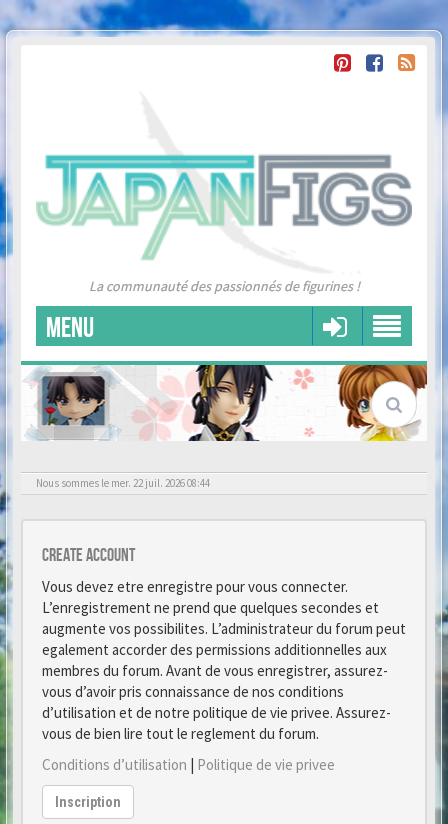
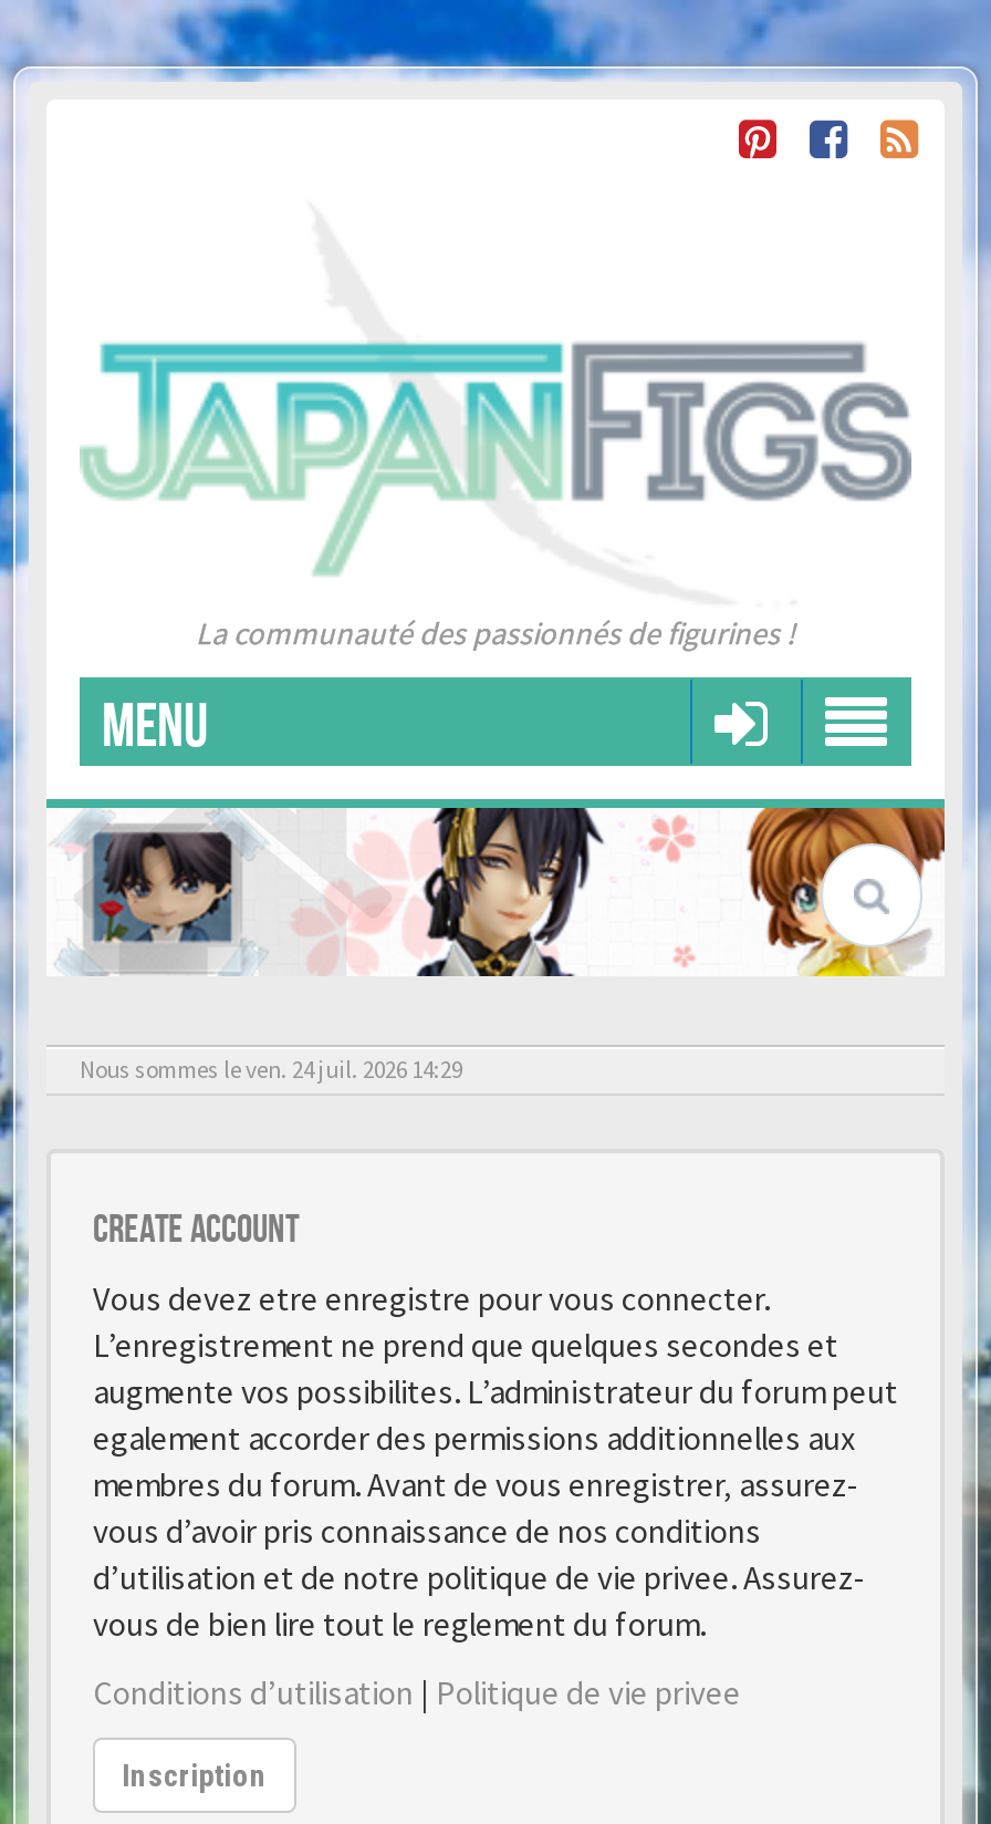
[36,476,210,490] Nous sommes le mer. 22 juil. 2026 08:44 -> [80,1054,462,1085] Nous sommes le ven. 24 juil. 2026 14:29

